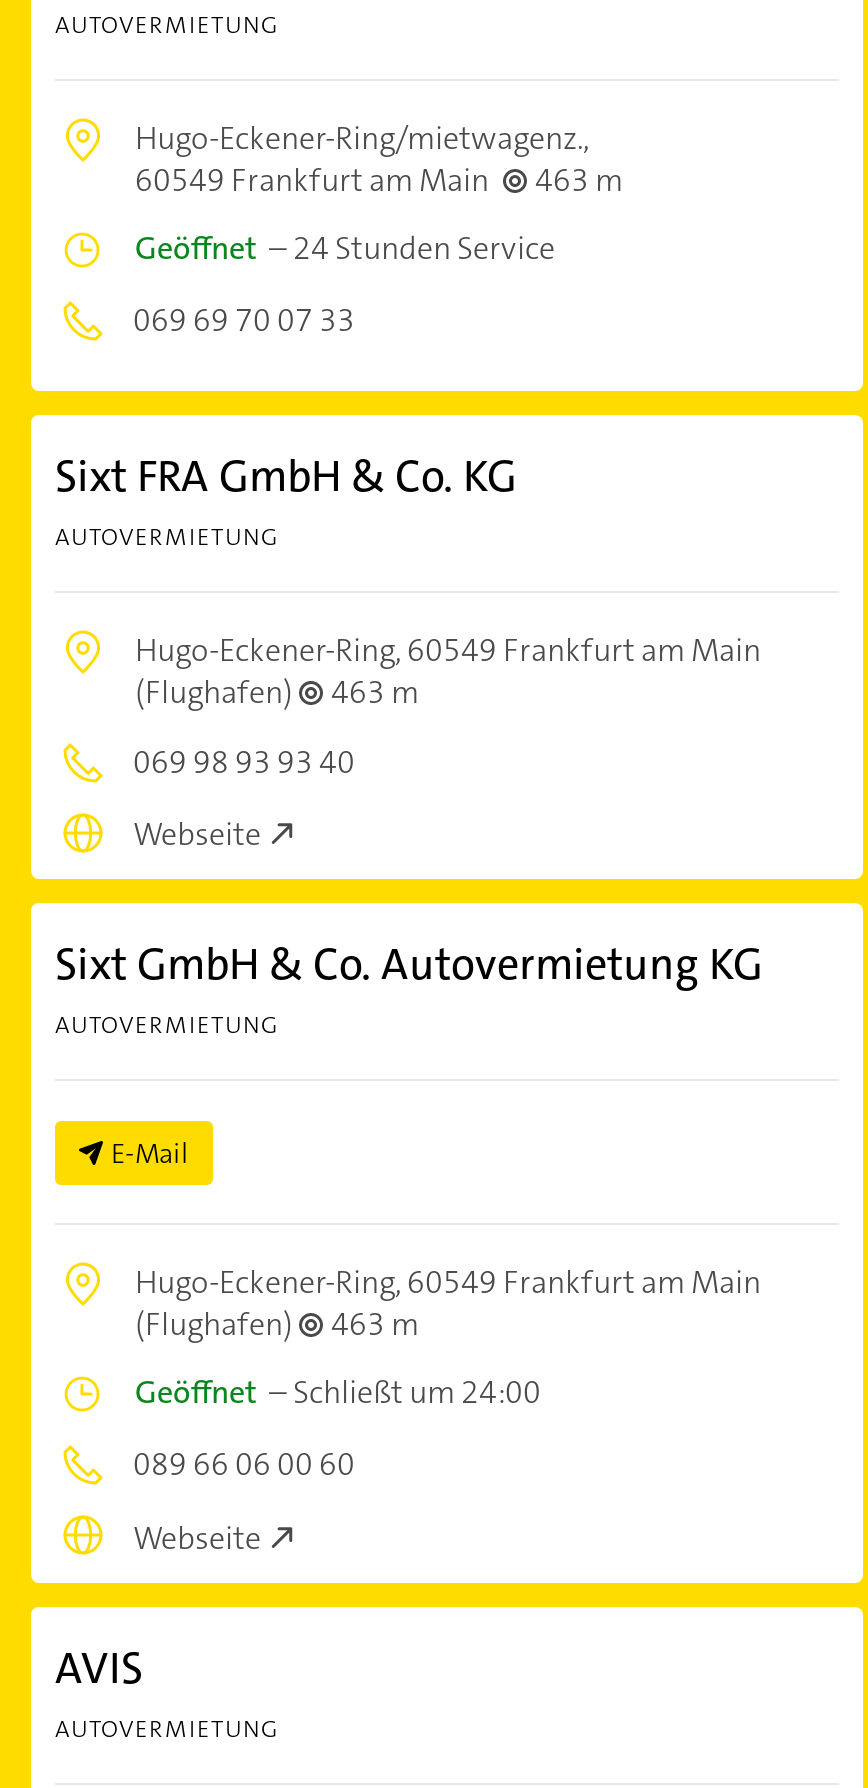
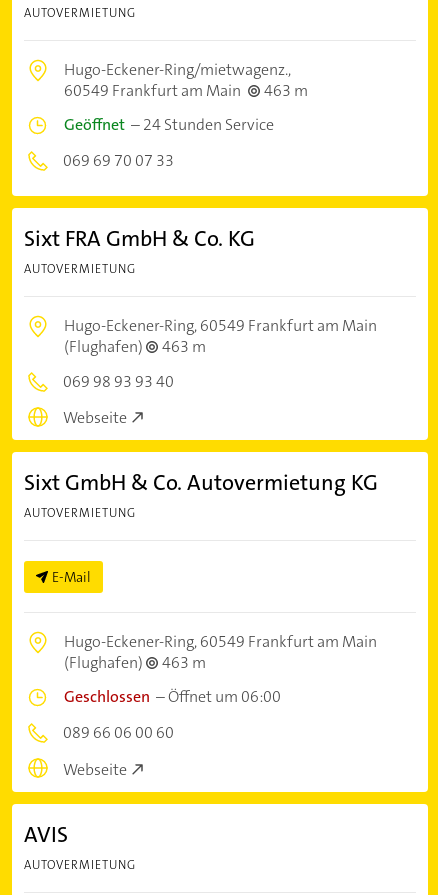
[135,1371,541,1413] Geöffnet – Schließt um 24:00 -> [64,686,281,707] Geschlossen – Öffnet um 06:00

